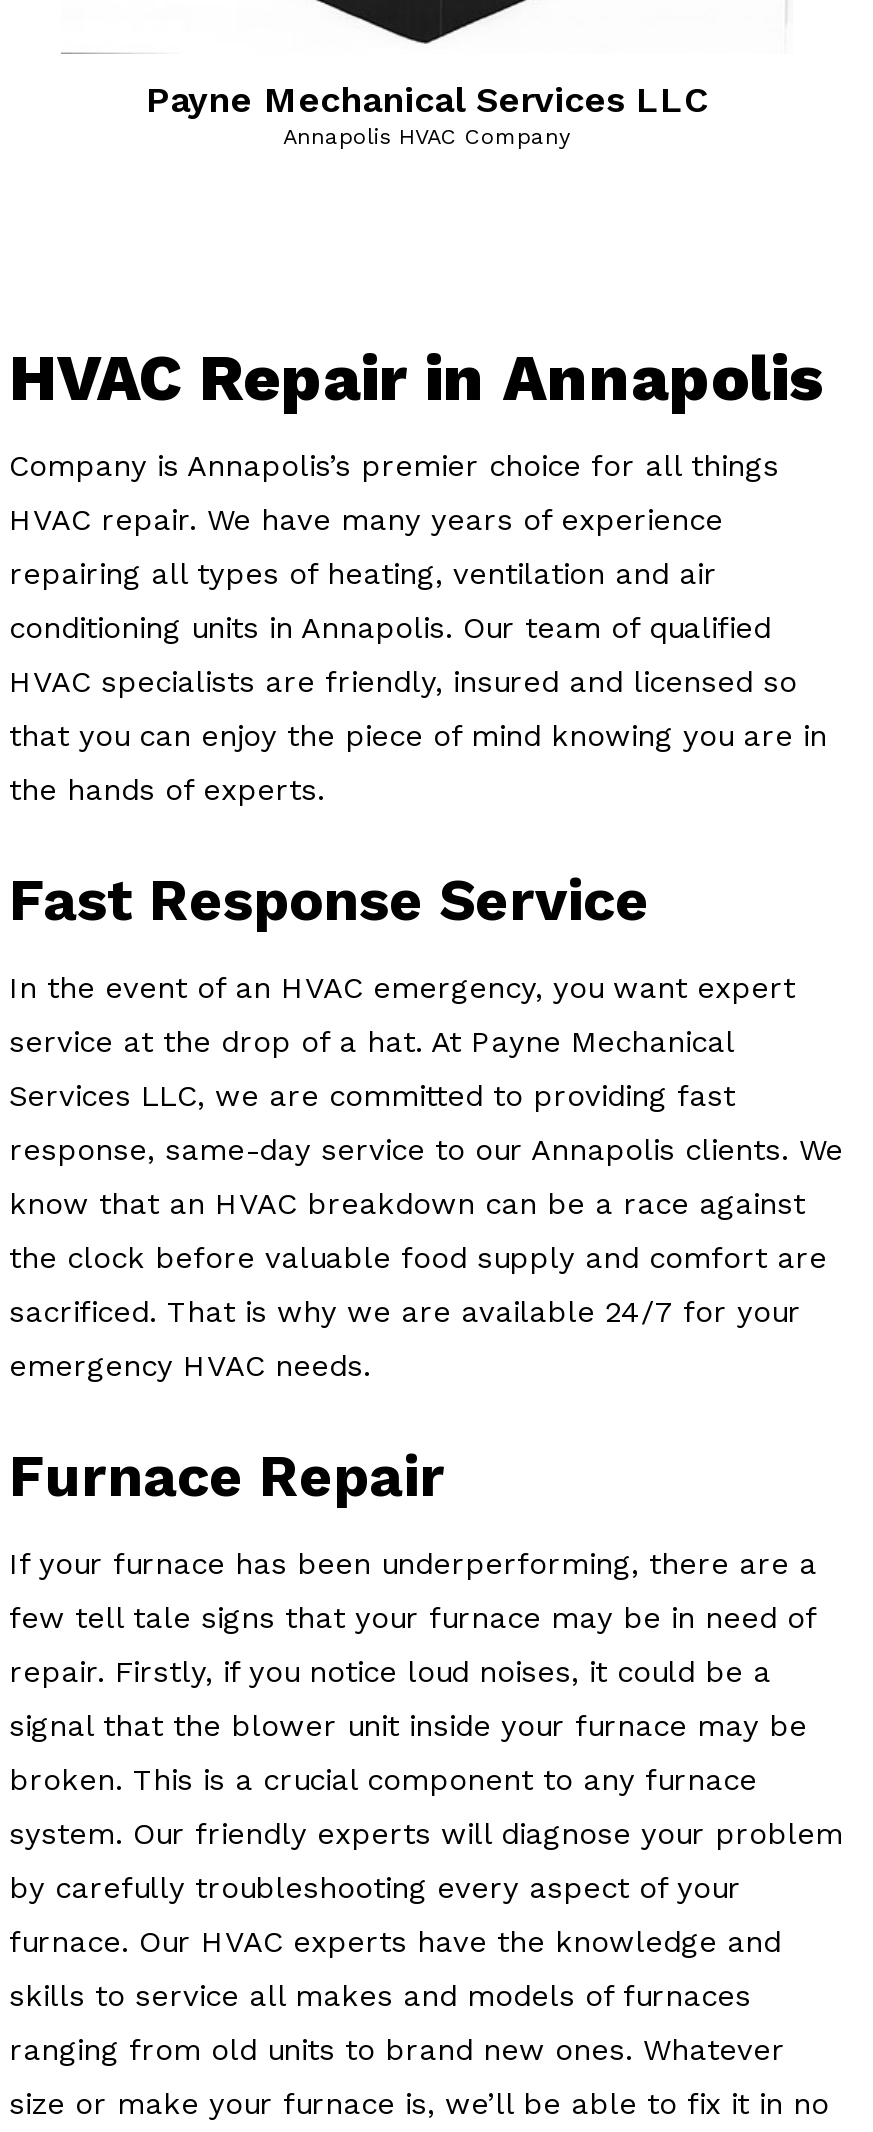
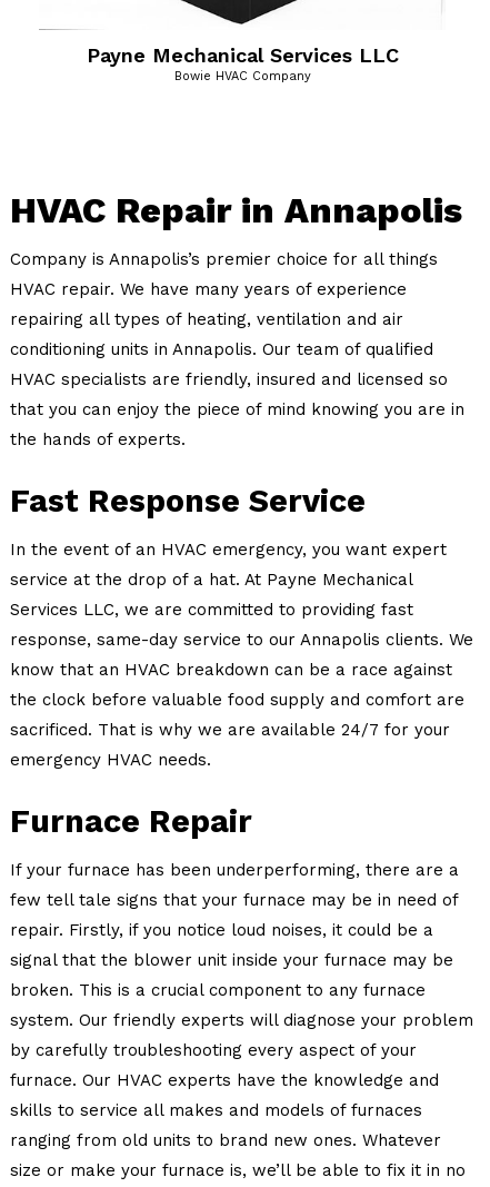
[283,123,571,149] Annapolis HVAC Company -> [174,69,311,83] Bowie HVAC Company

